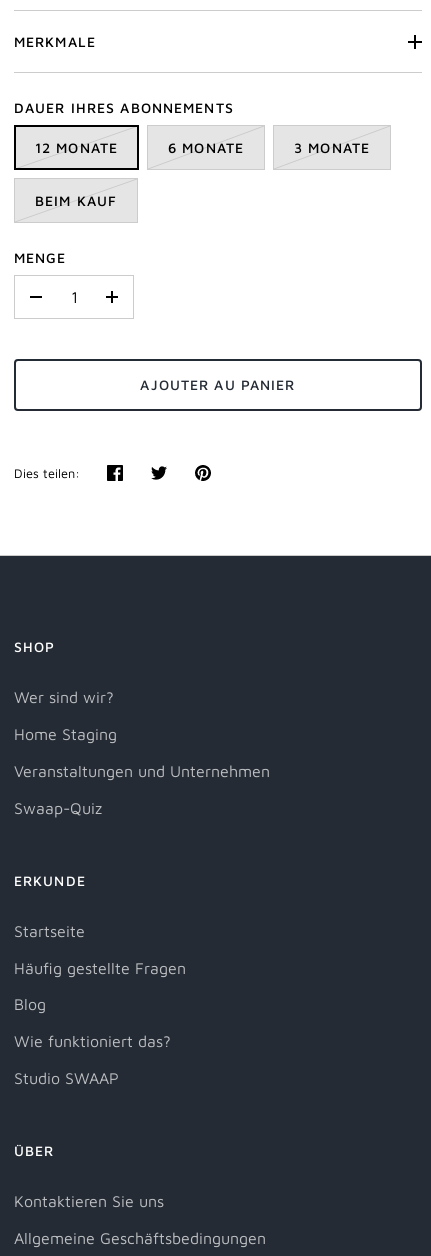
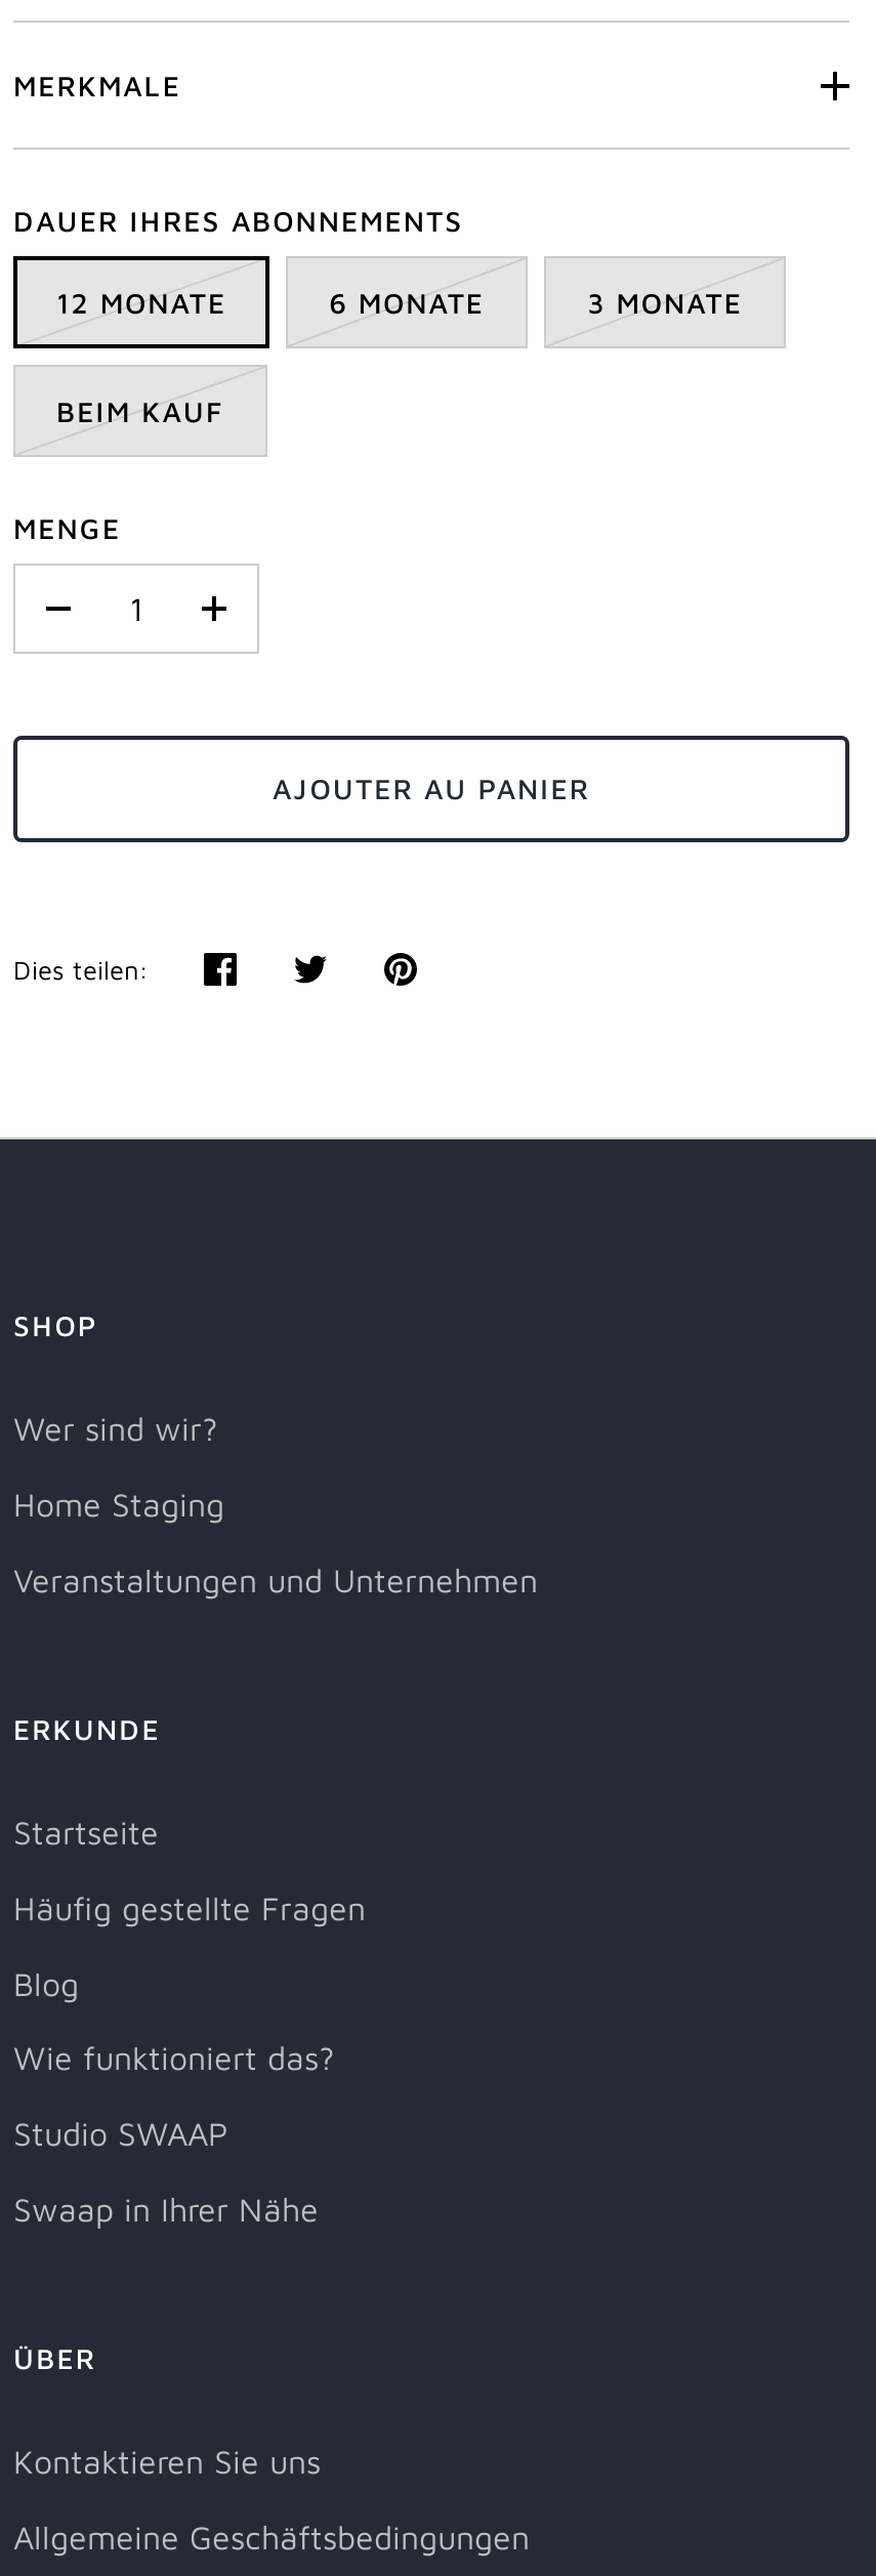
[14,799,102,817] Swaap-Quiz -> none
moved [14,872,186,1087] -> [13,1711,366,2152]: ERKUNDE | Startseite | Häufig gestellte Fragen | Blog | Wie funktioniert das? | Studio SWAAP
none -> [13,2191,319,2227] Swaap in Ihrer Nähe

